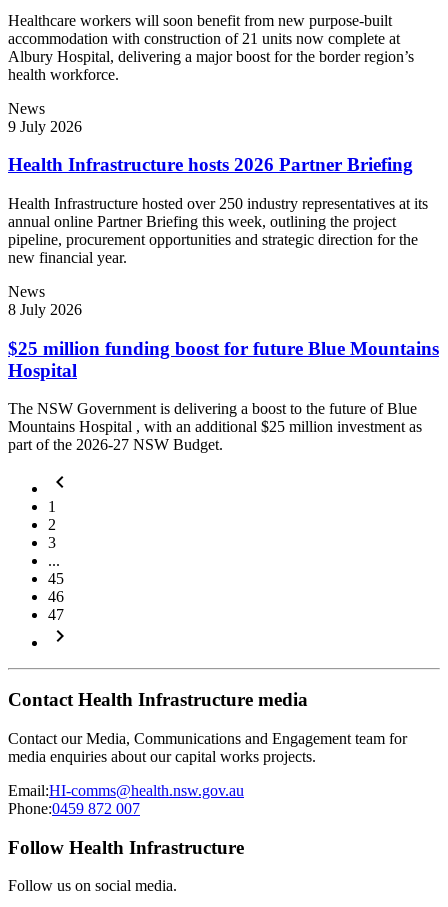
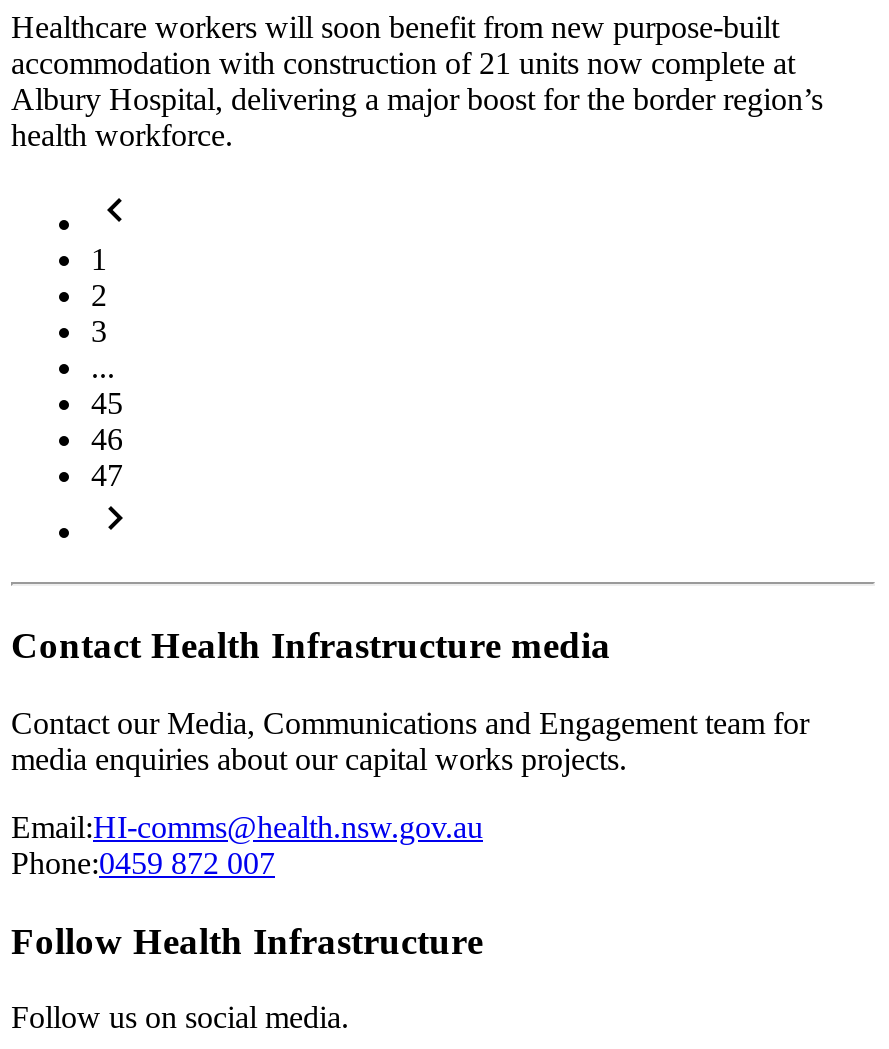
[8,100,439,453] News | 9 July 2026 | Health Infrastructure hosts 2026 Partner Briefing | Health Infrastructure hosted over 250 industry representatives at its | annual online Partner Briefing this week, outlining the project | pipeline, procurement opportunities and strategic direction for the | new financial year. | News | 8 July 2026 | $25 million funding boost for future Blue Mountains | Hospital | The NSW Government is delivering a boost to the future of Blue | Mountains Hospital , with an additional $25 million investment as | part of the 2026-27 NSW Budget. -> none

